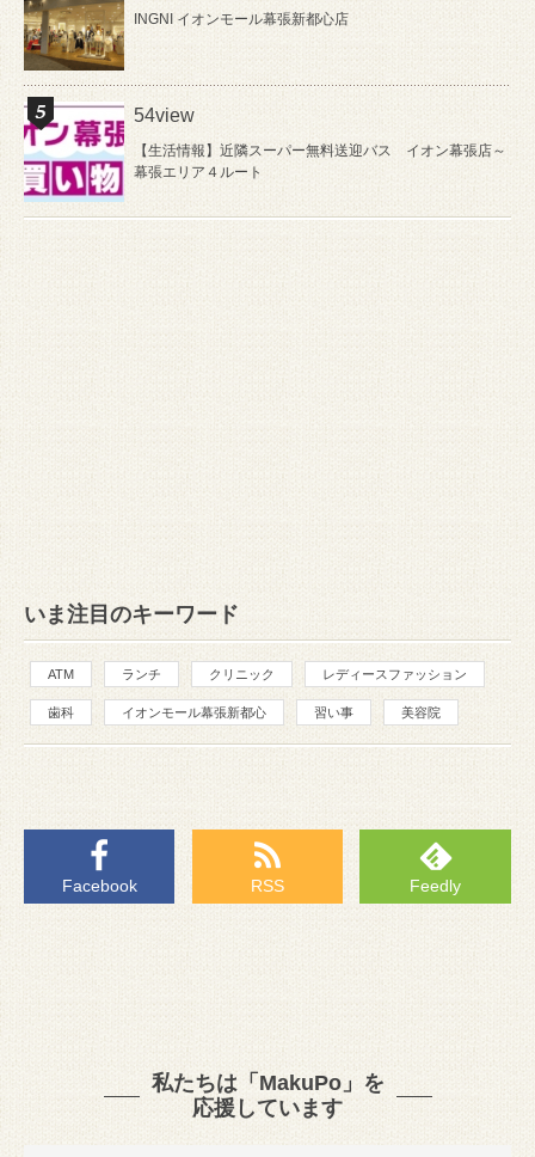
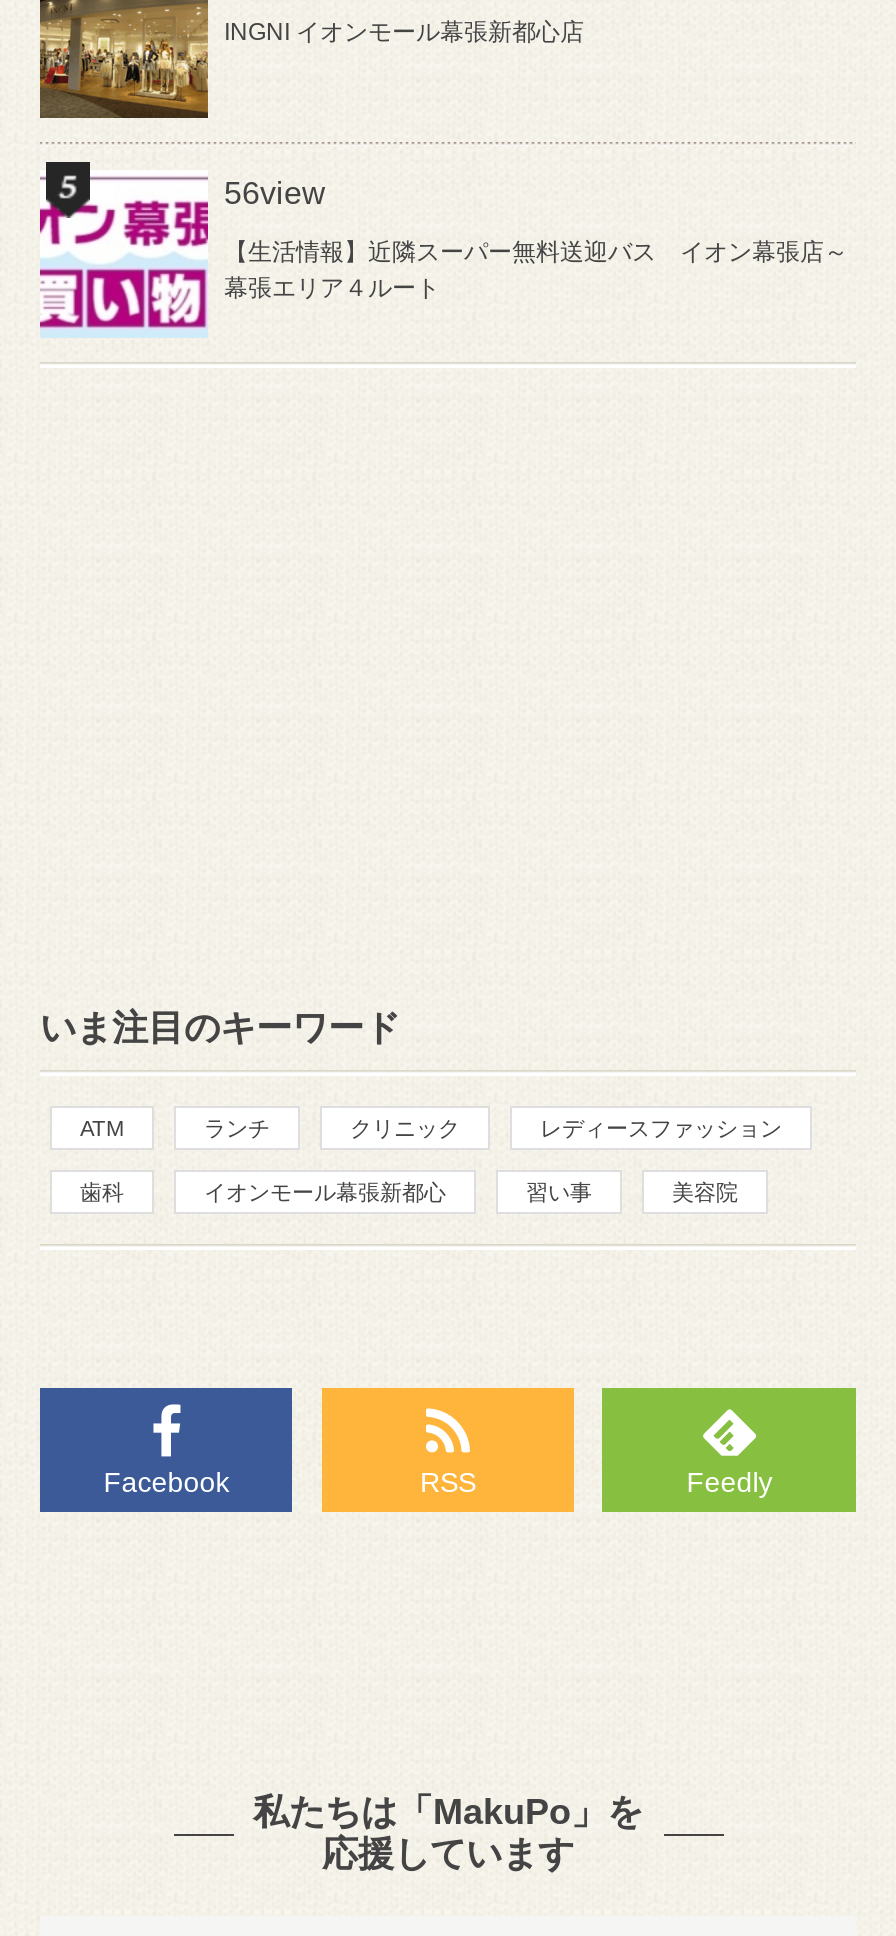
[134,106,195,126] 54view -> [224,177,326,211] 56view

